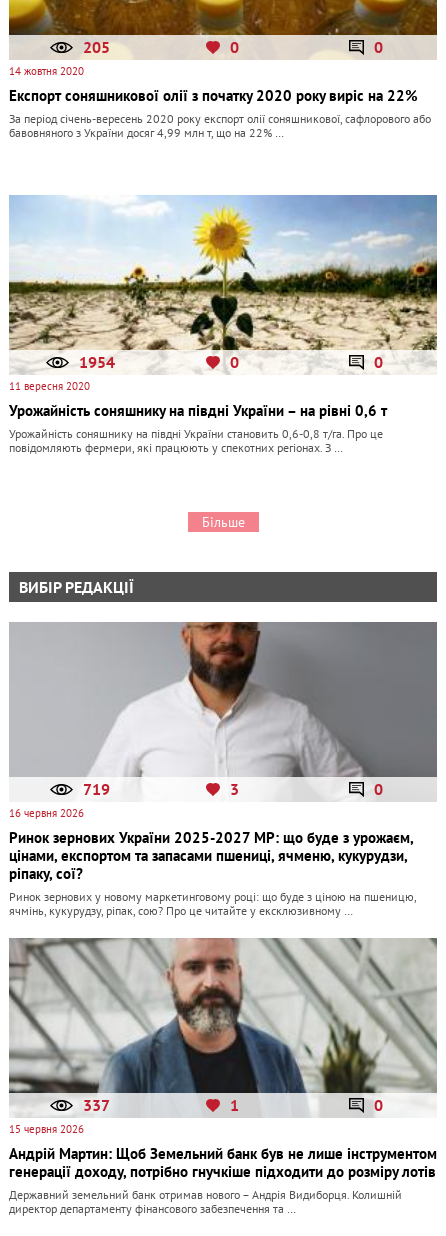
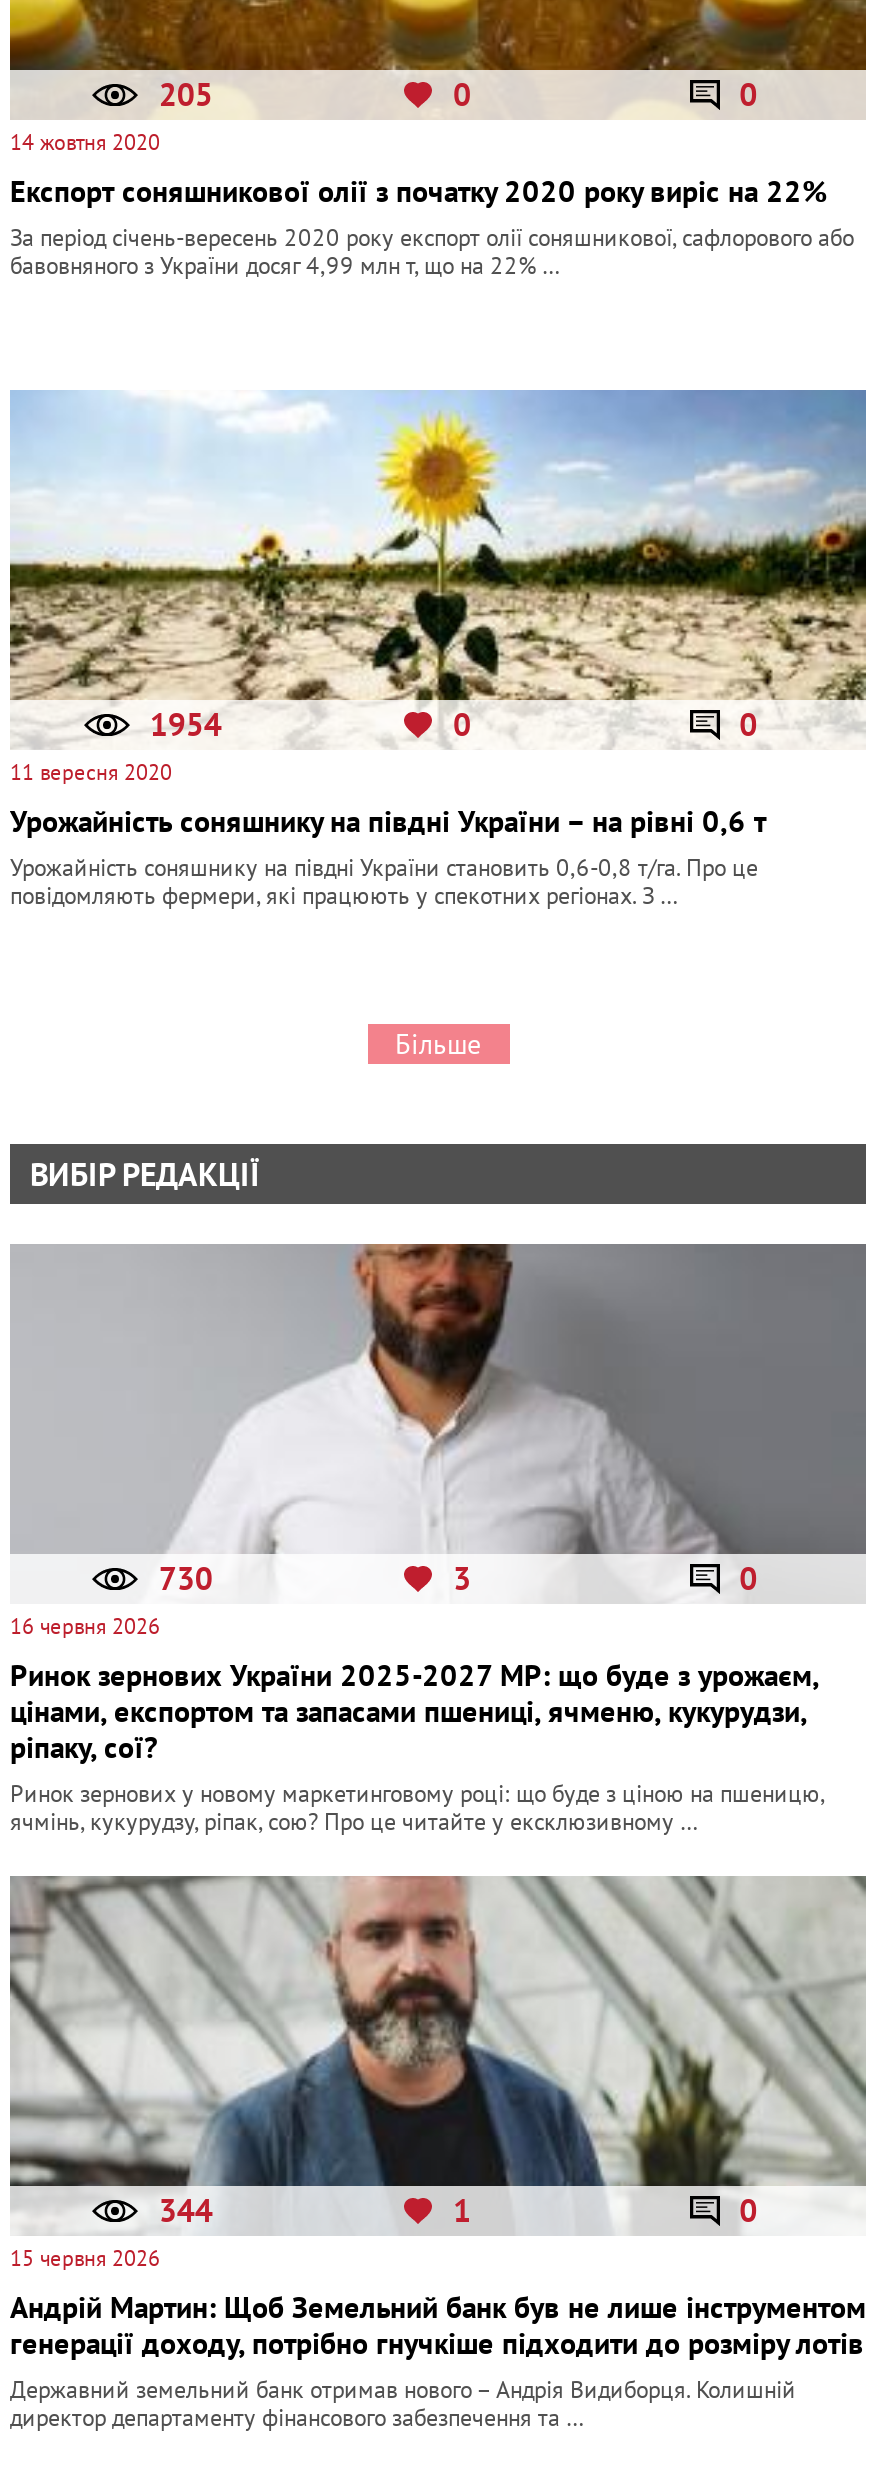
[83,779,110,799] 719 -> [159,1557,213,1597] 730
[83,1095,110,1115] 337 -> [159,2189,213,2229] 344

